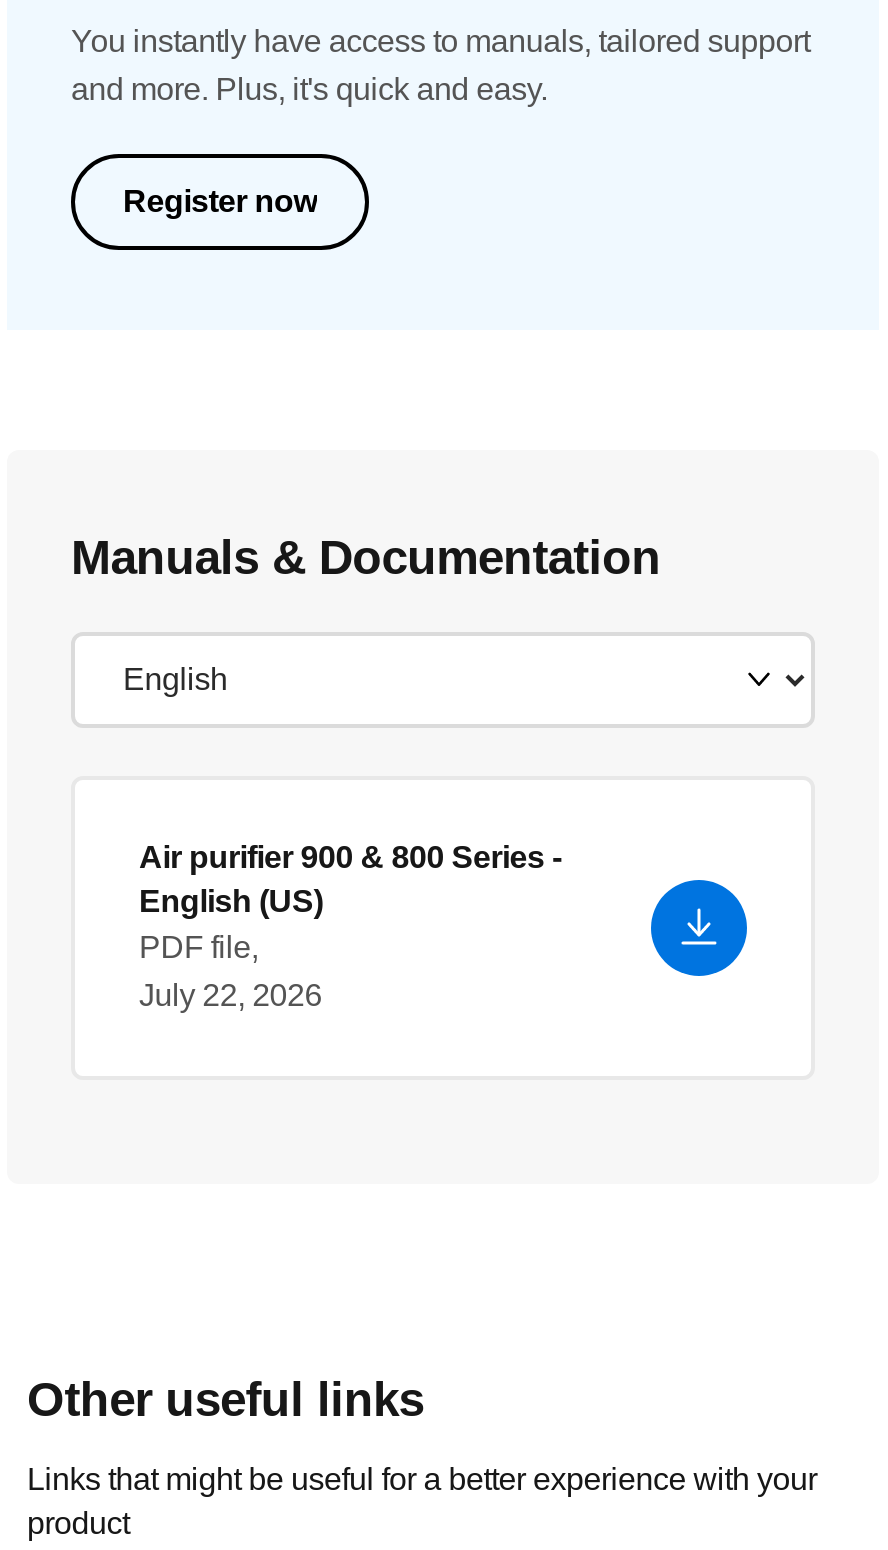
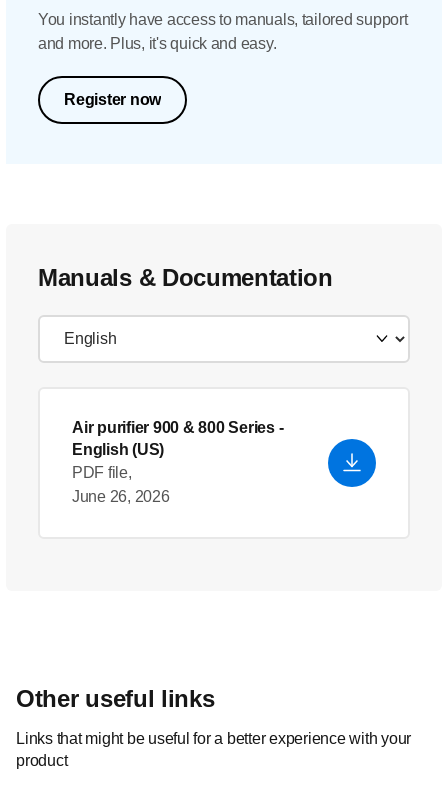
[139,978,322,1012] July 22, 2026 -> [72,488,169,505] June 26, 2026

